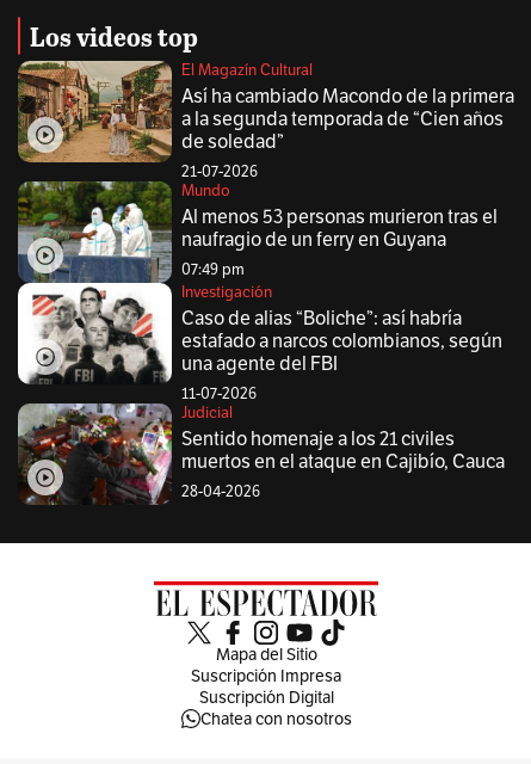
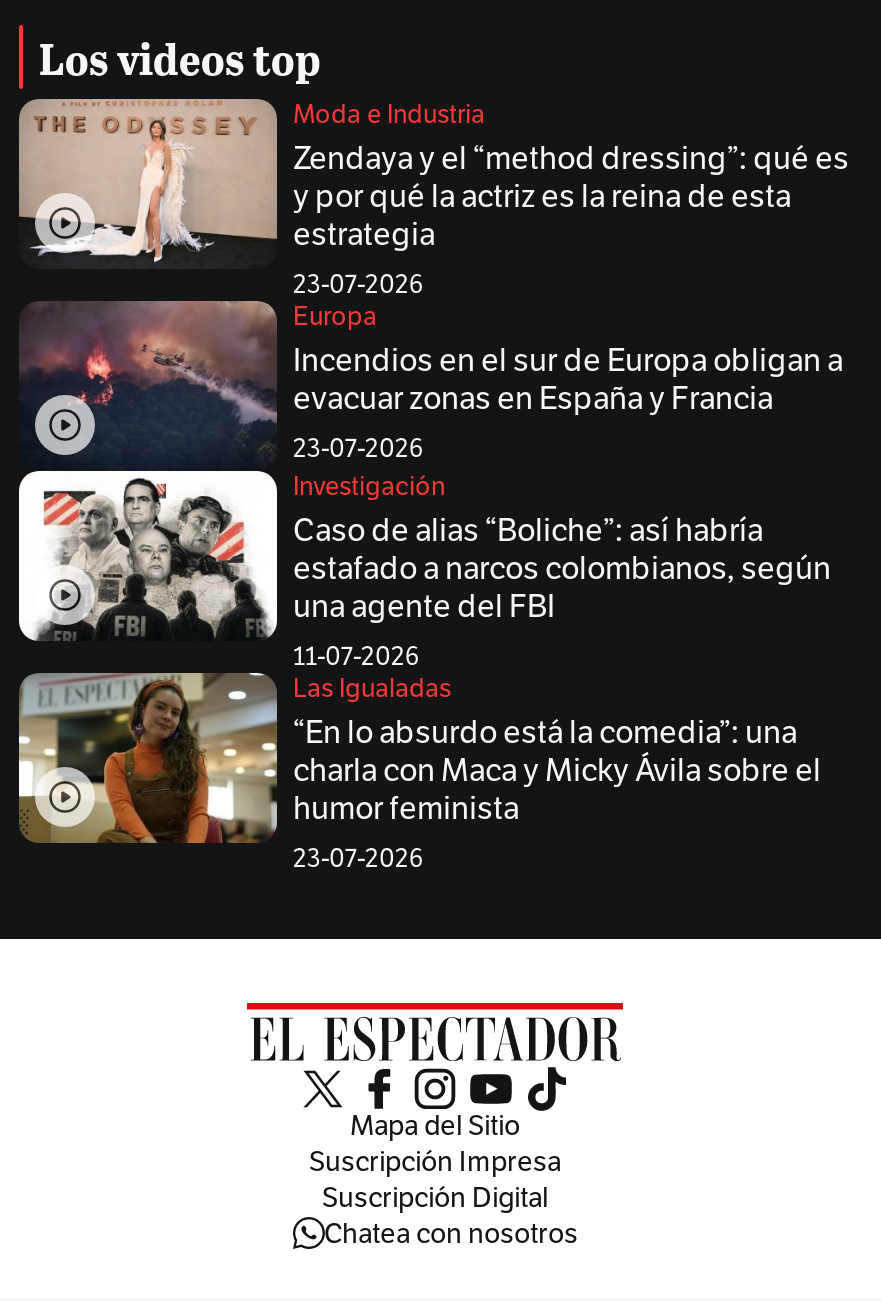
[17,60,514,279] [image] | El Magazín Cultural | Así ha cambiado Macondo de la primera | a la segunda temporada de “Cien años | de soledad” | 21-07-2026 | Mundo | Al menos 53 personas murieron tras el | naufragio de un ferry en Guyana | 07:49 pm -> [17,97,849,465] [image] | Moda e Industria | Zendaya y el “method dressing”: qué es | y por qué la actriz es la reina de esta | estrategia | 23-07-2026 | Europa | Incendios en el sur de Europa obligan a | evacuar zonas en España y Francia | 23-07-2026
[17,181,165,284] [image] -> [19,299,265,473] [image]
[18,402,505,505] [image] | Judicial | Sentido homenaje a los 21 civiles | muertos en el ataque en Cajibío, Cauca | 28-04-2026 -> [17,671,821,875] [image] | Las Igualadas | “En lo absurdo está la comedia”: una | charla con Maca y Micky Ávila sobre el | humor feminista | 23-07-2026

